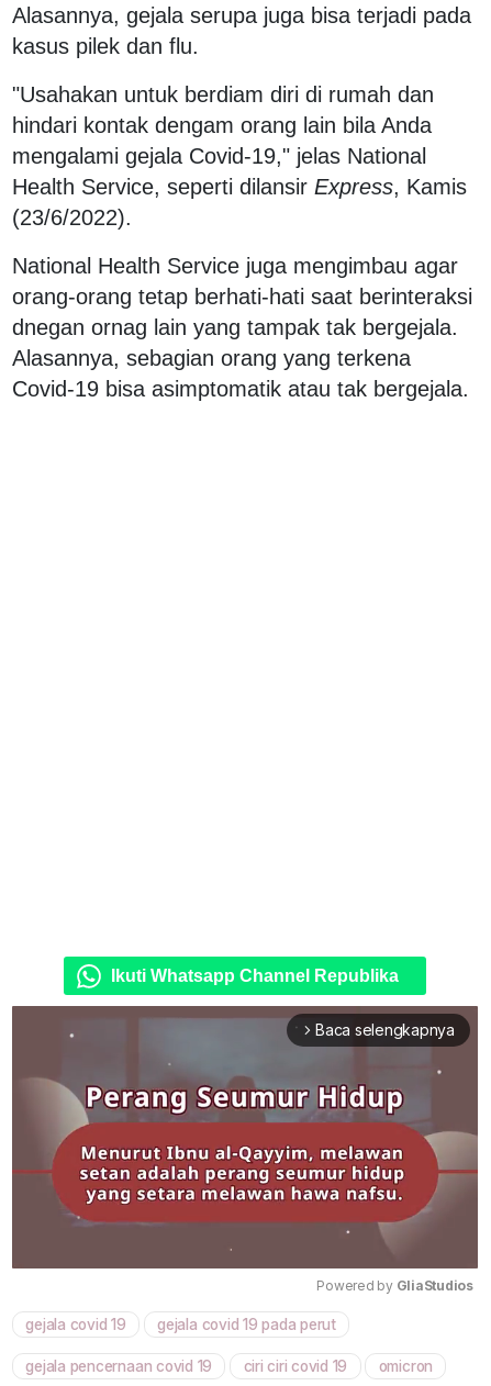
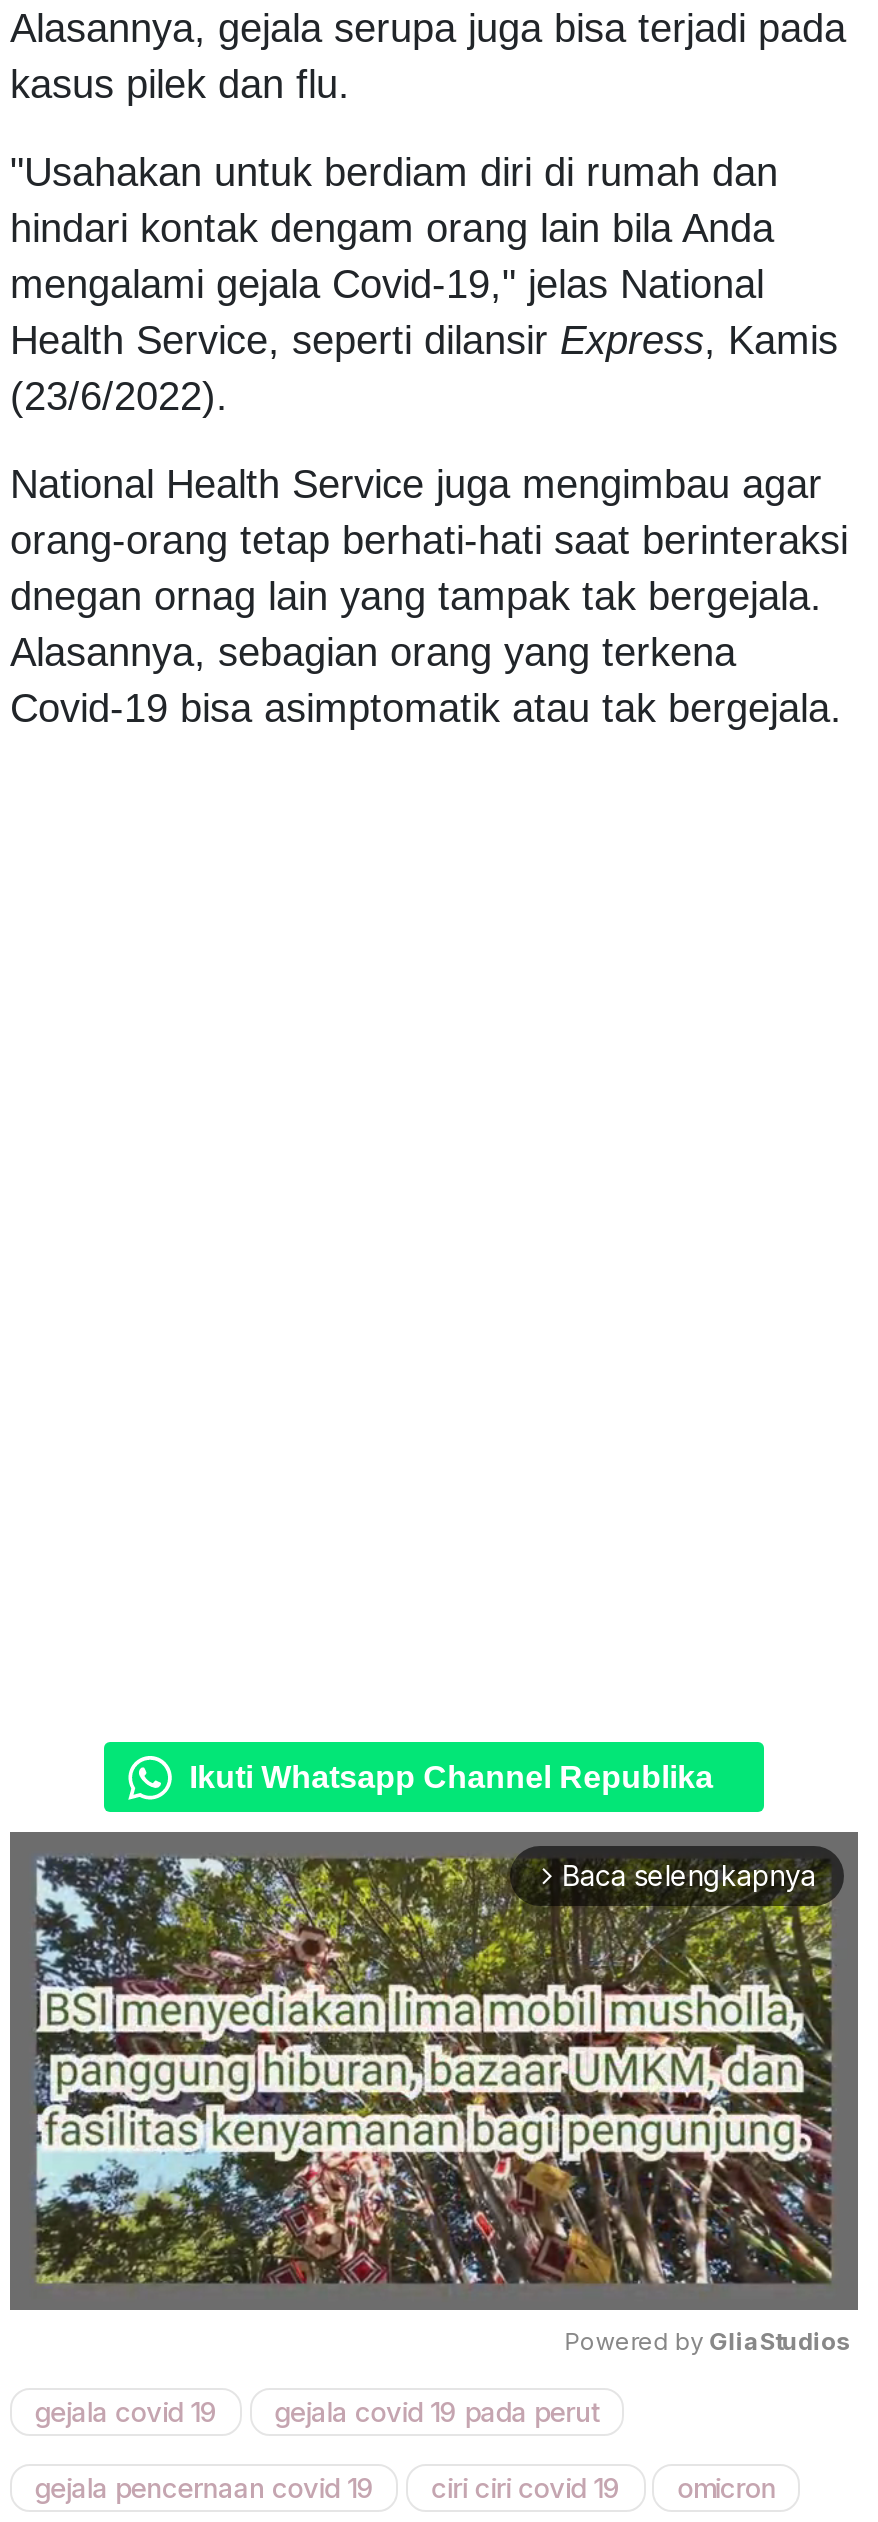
[12,1008,478,1266] [image] -> [12,1850,856,2298] [image]

